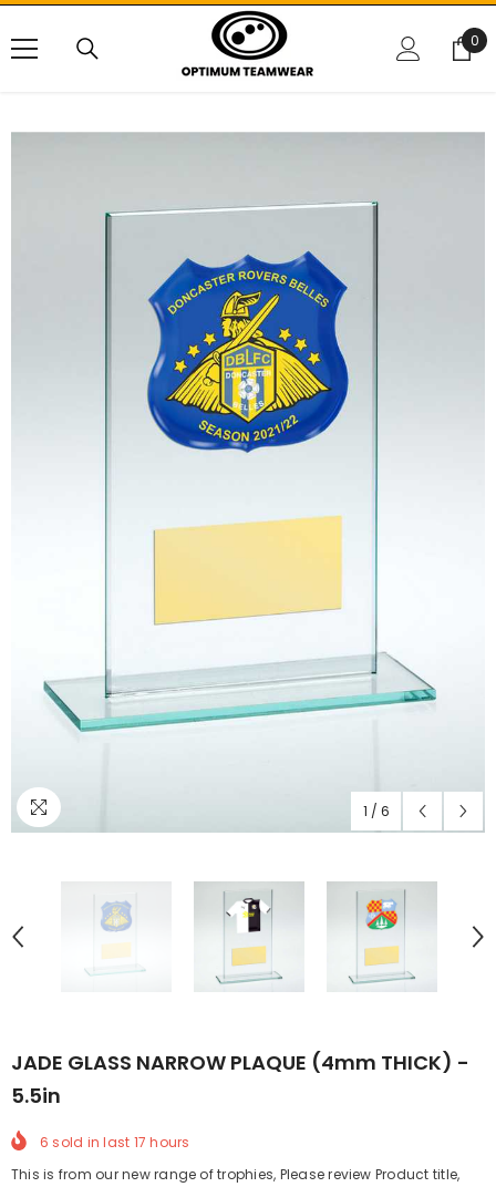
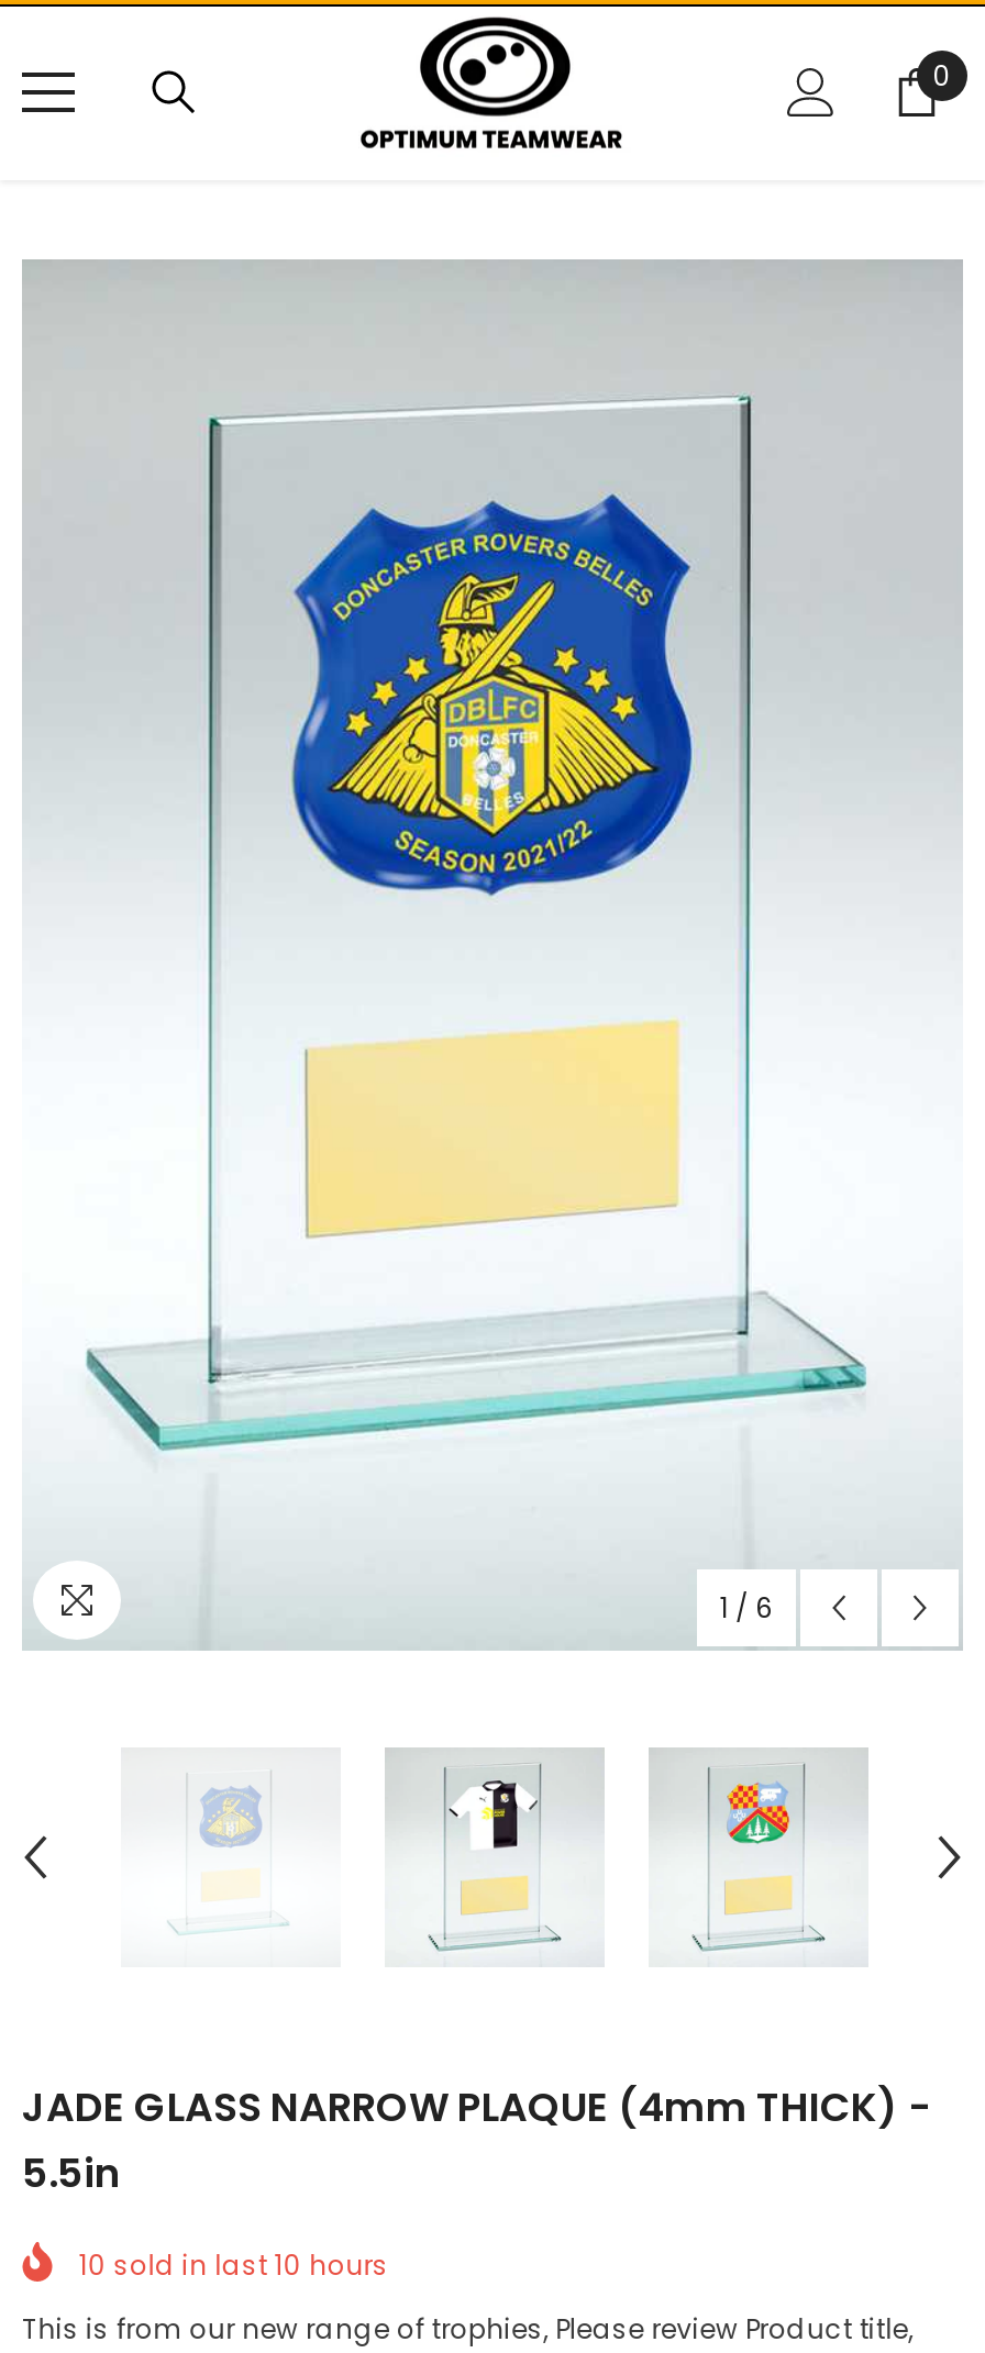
[40,1133,190,1152] 6 sold in last 17 hours -> [79,2245,389,2282] 10 sold in last 10 hours

